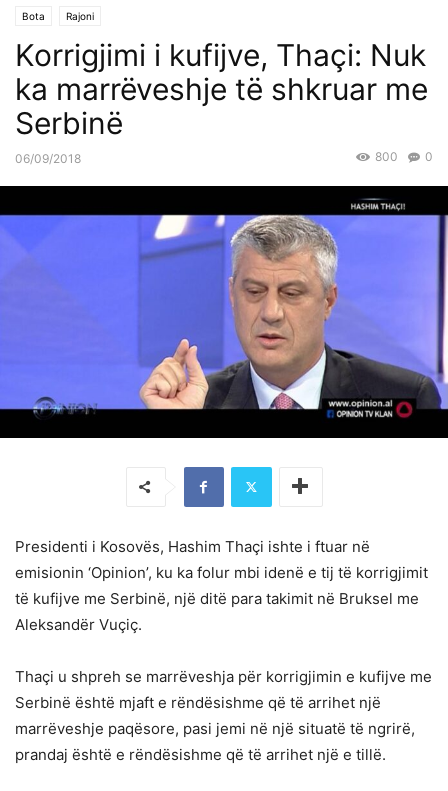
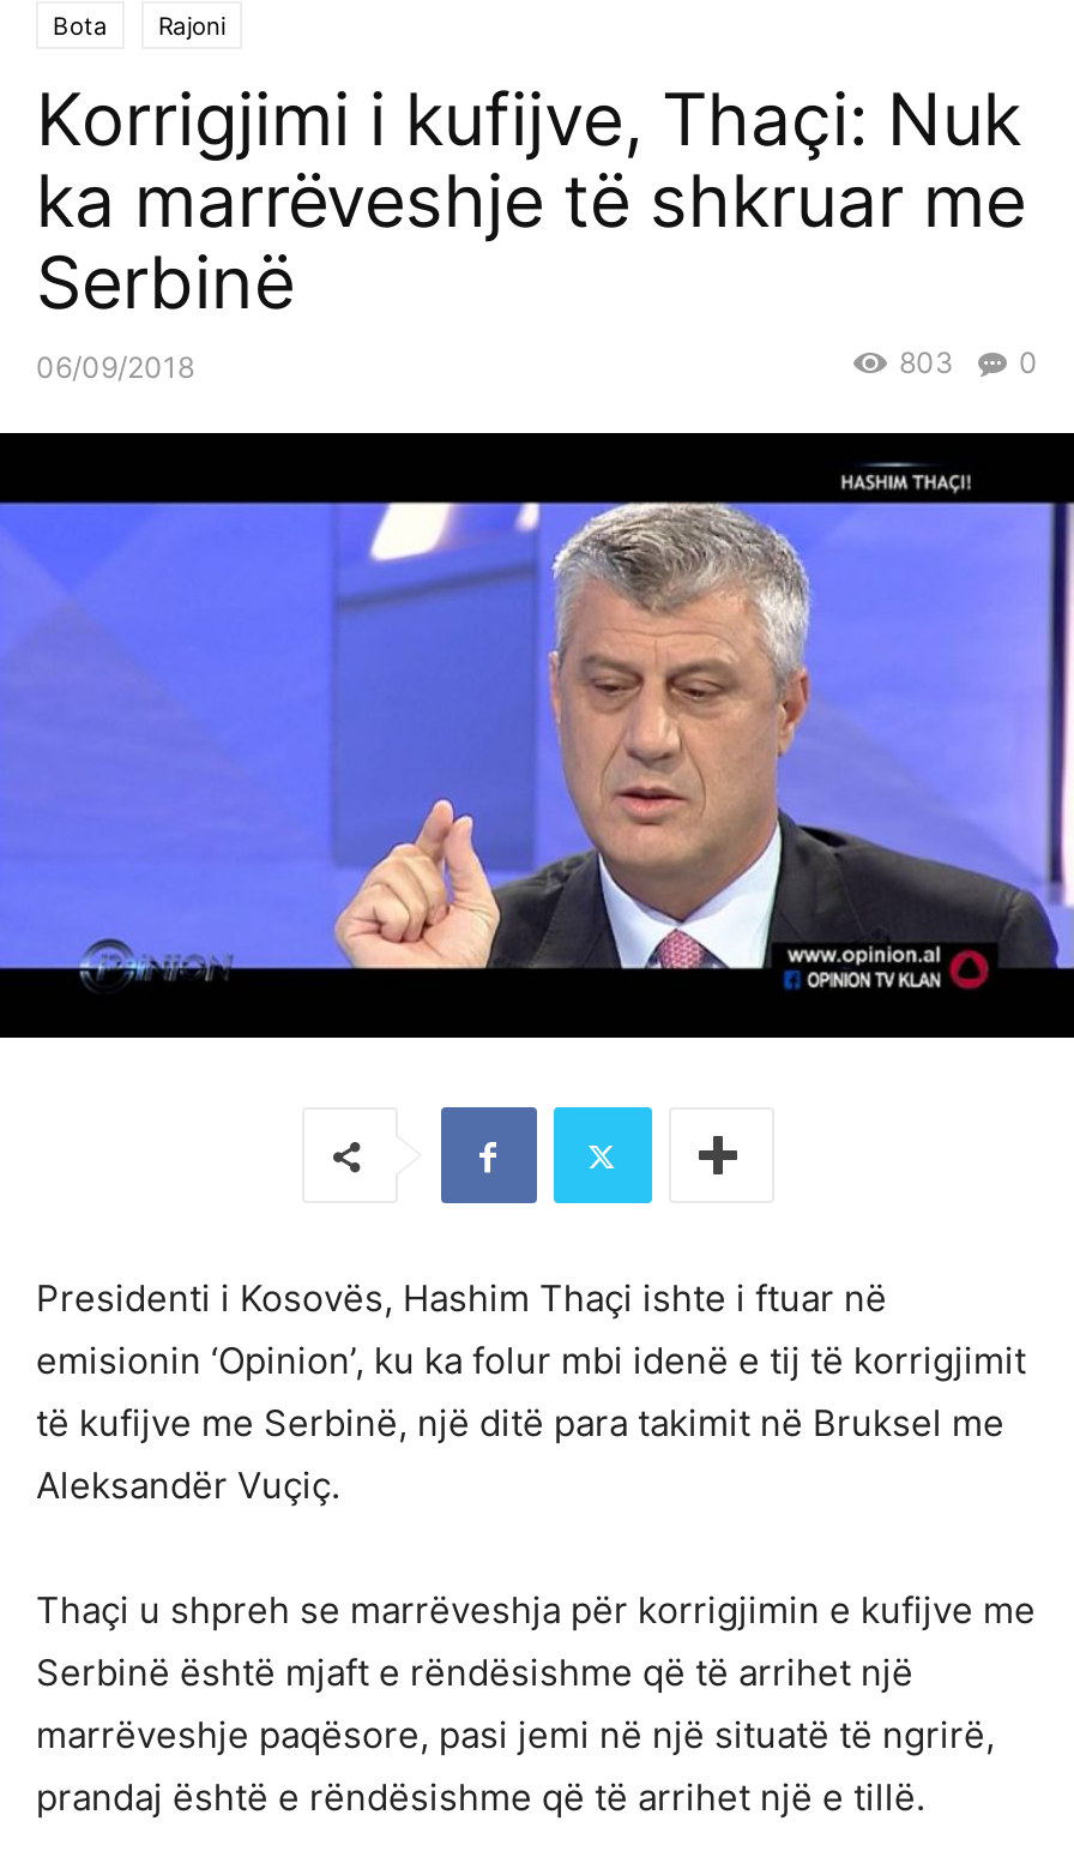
[375,149,433,164] 800 0 -> [899,344,1038,380] 803 0

